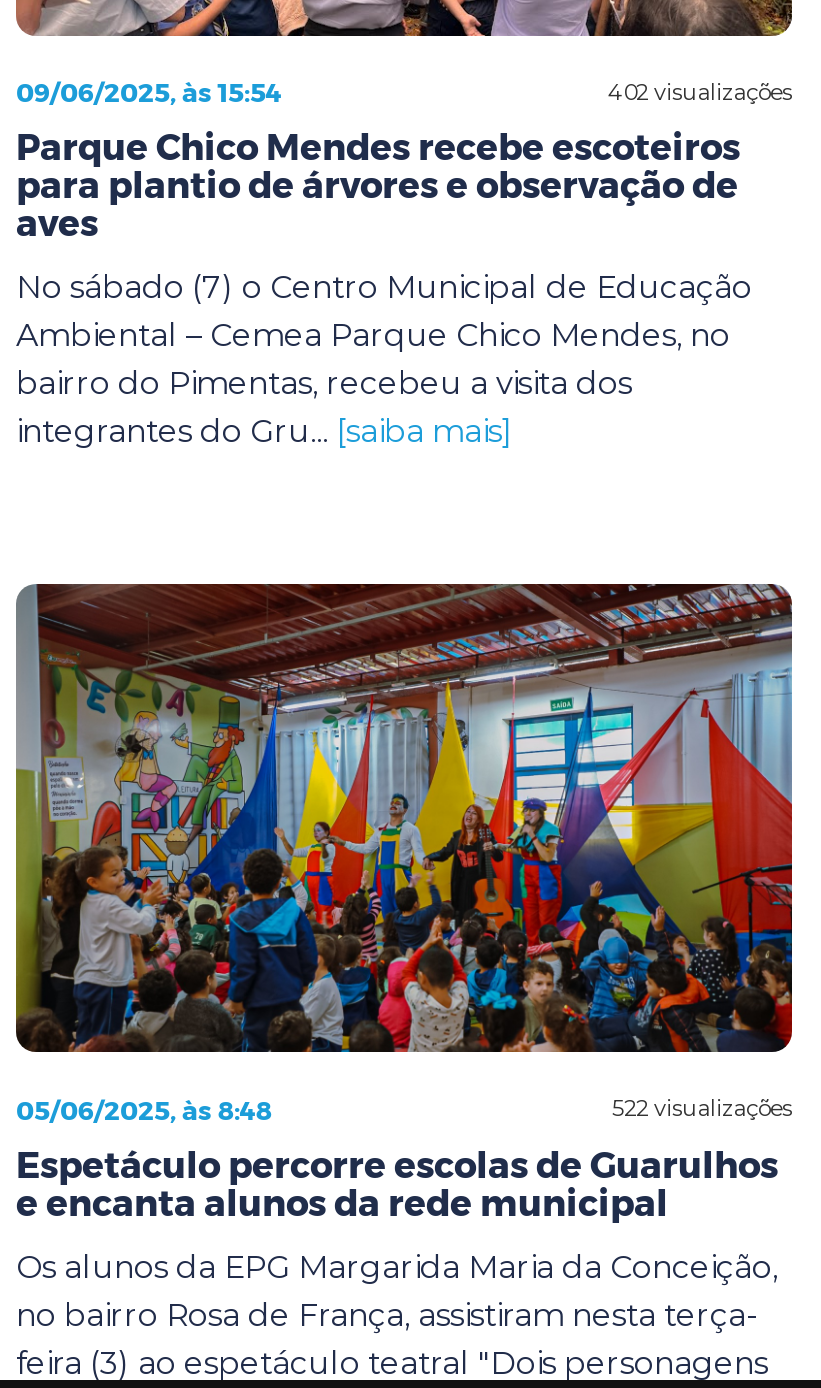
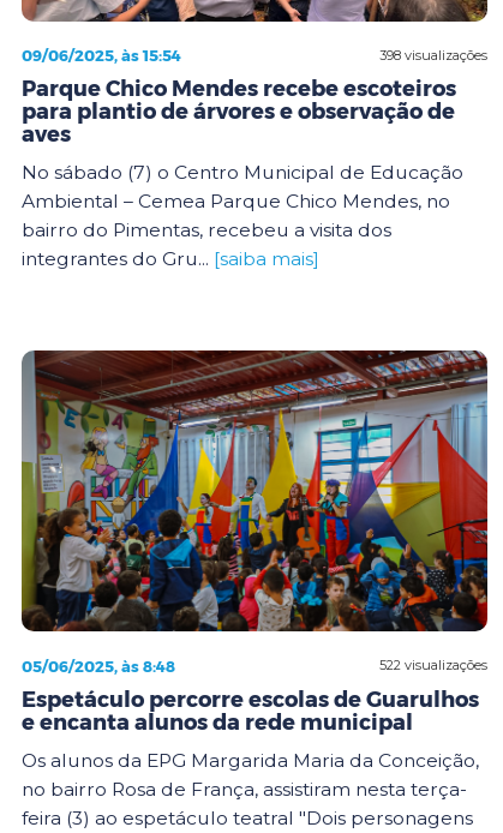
[608,77,792,105] 402 visualizações -> [379,46,487,63] 398 visualizações

